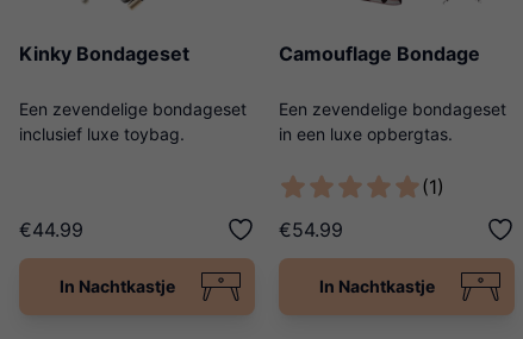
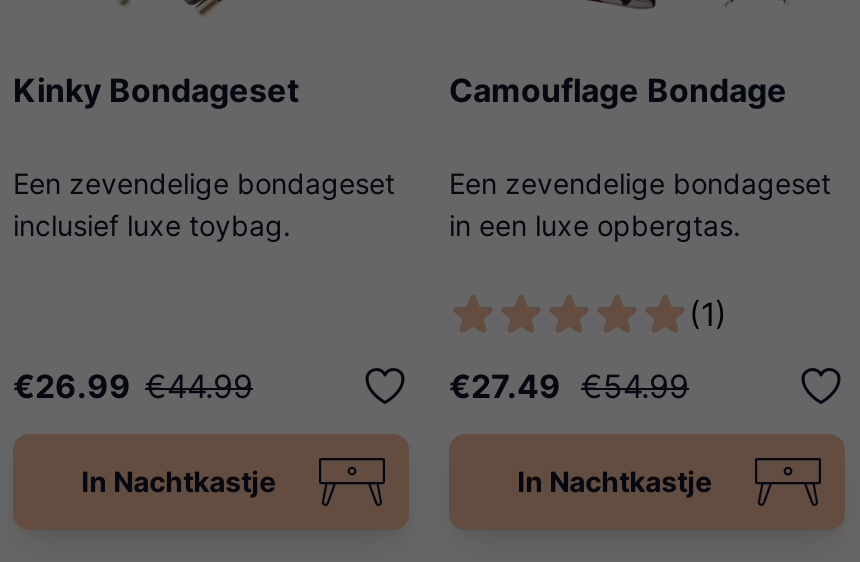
[19,218,83,242] €44.99 -> [13,366,253,406] €26.99 €44.99
[279,218,343,242] €54.99 -> [449,366,689,406] €27.49 €54.99

